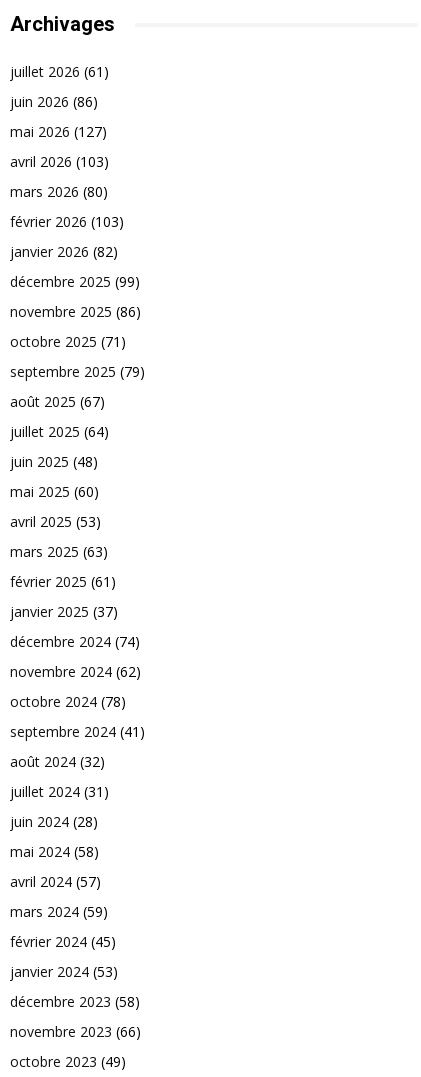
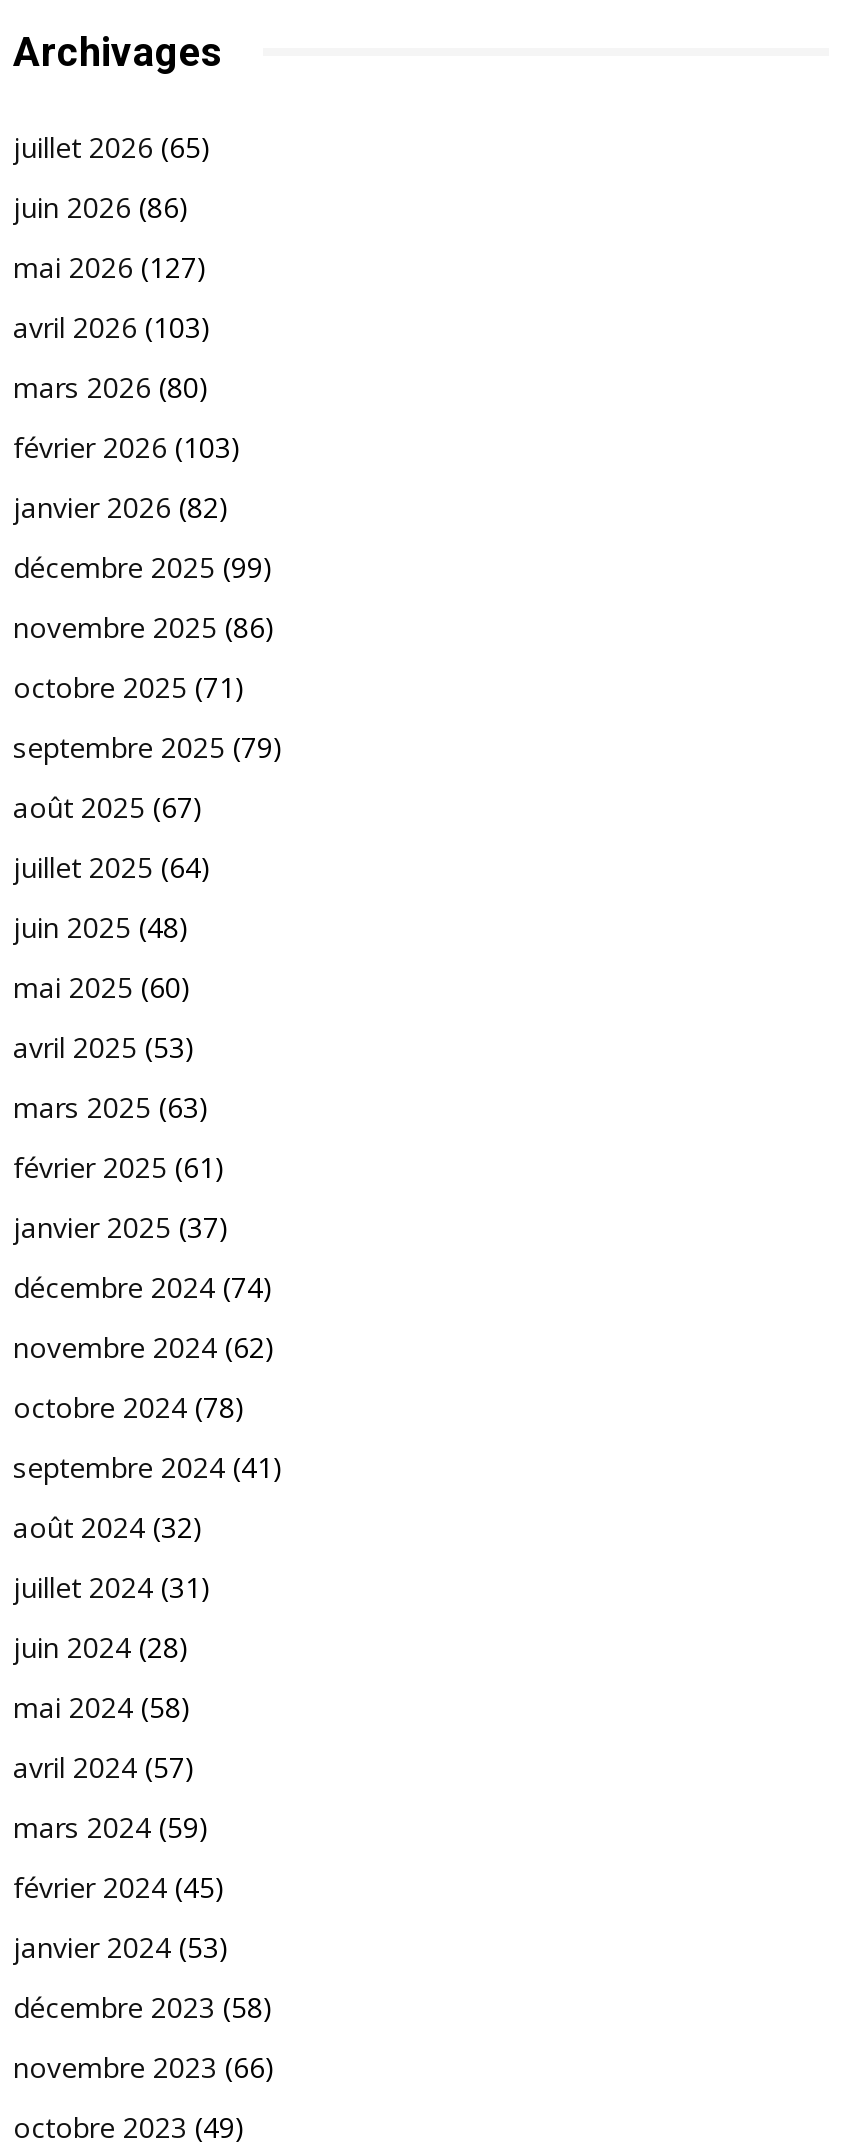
[10,62,109,81] juillet 2026 (61) -> [13,128,211,166] juillet 2026 (65)

